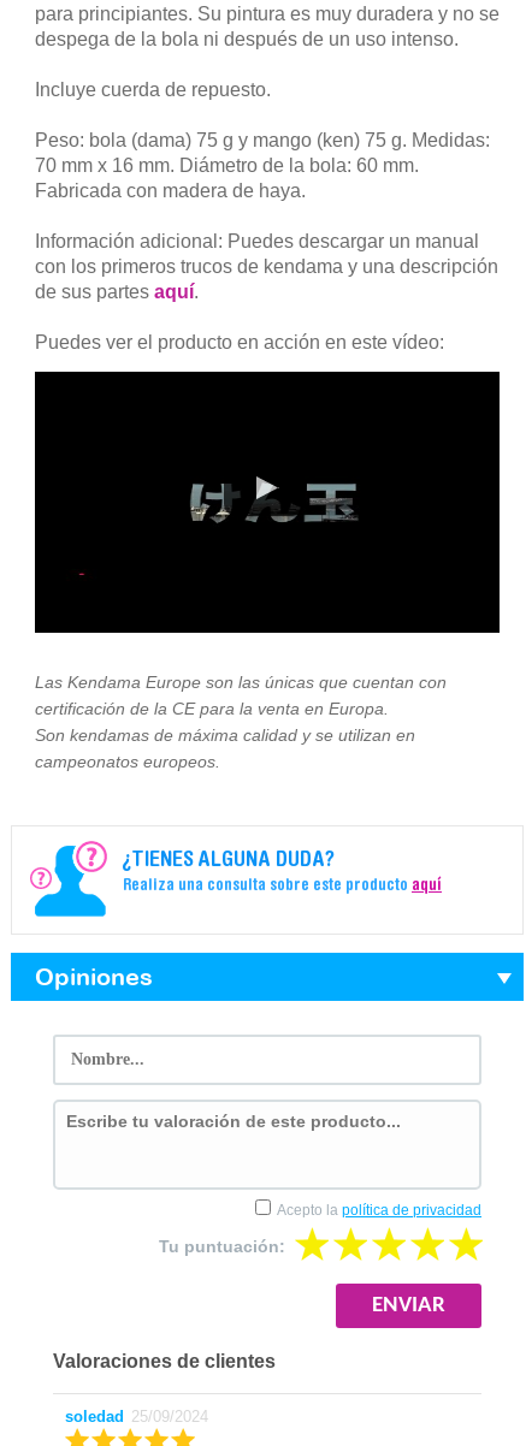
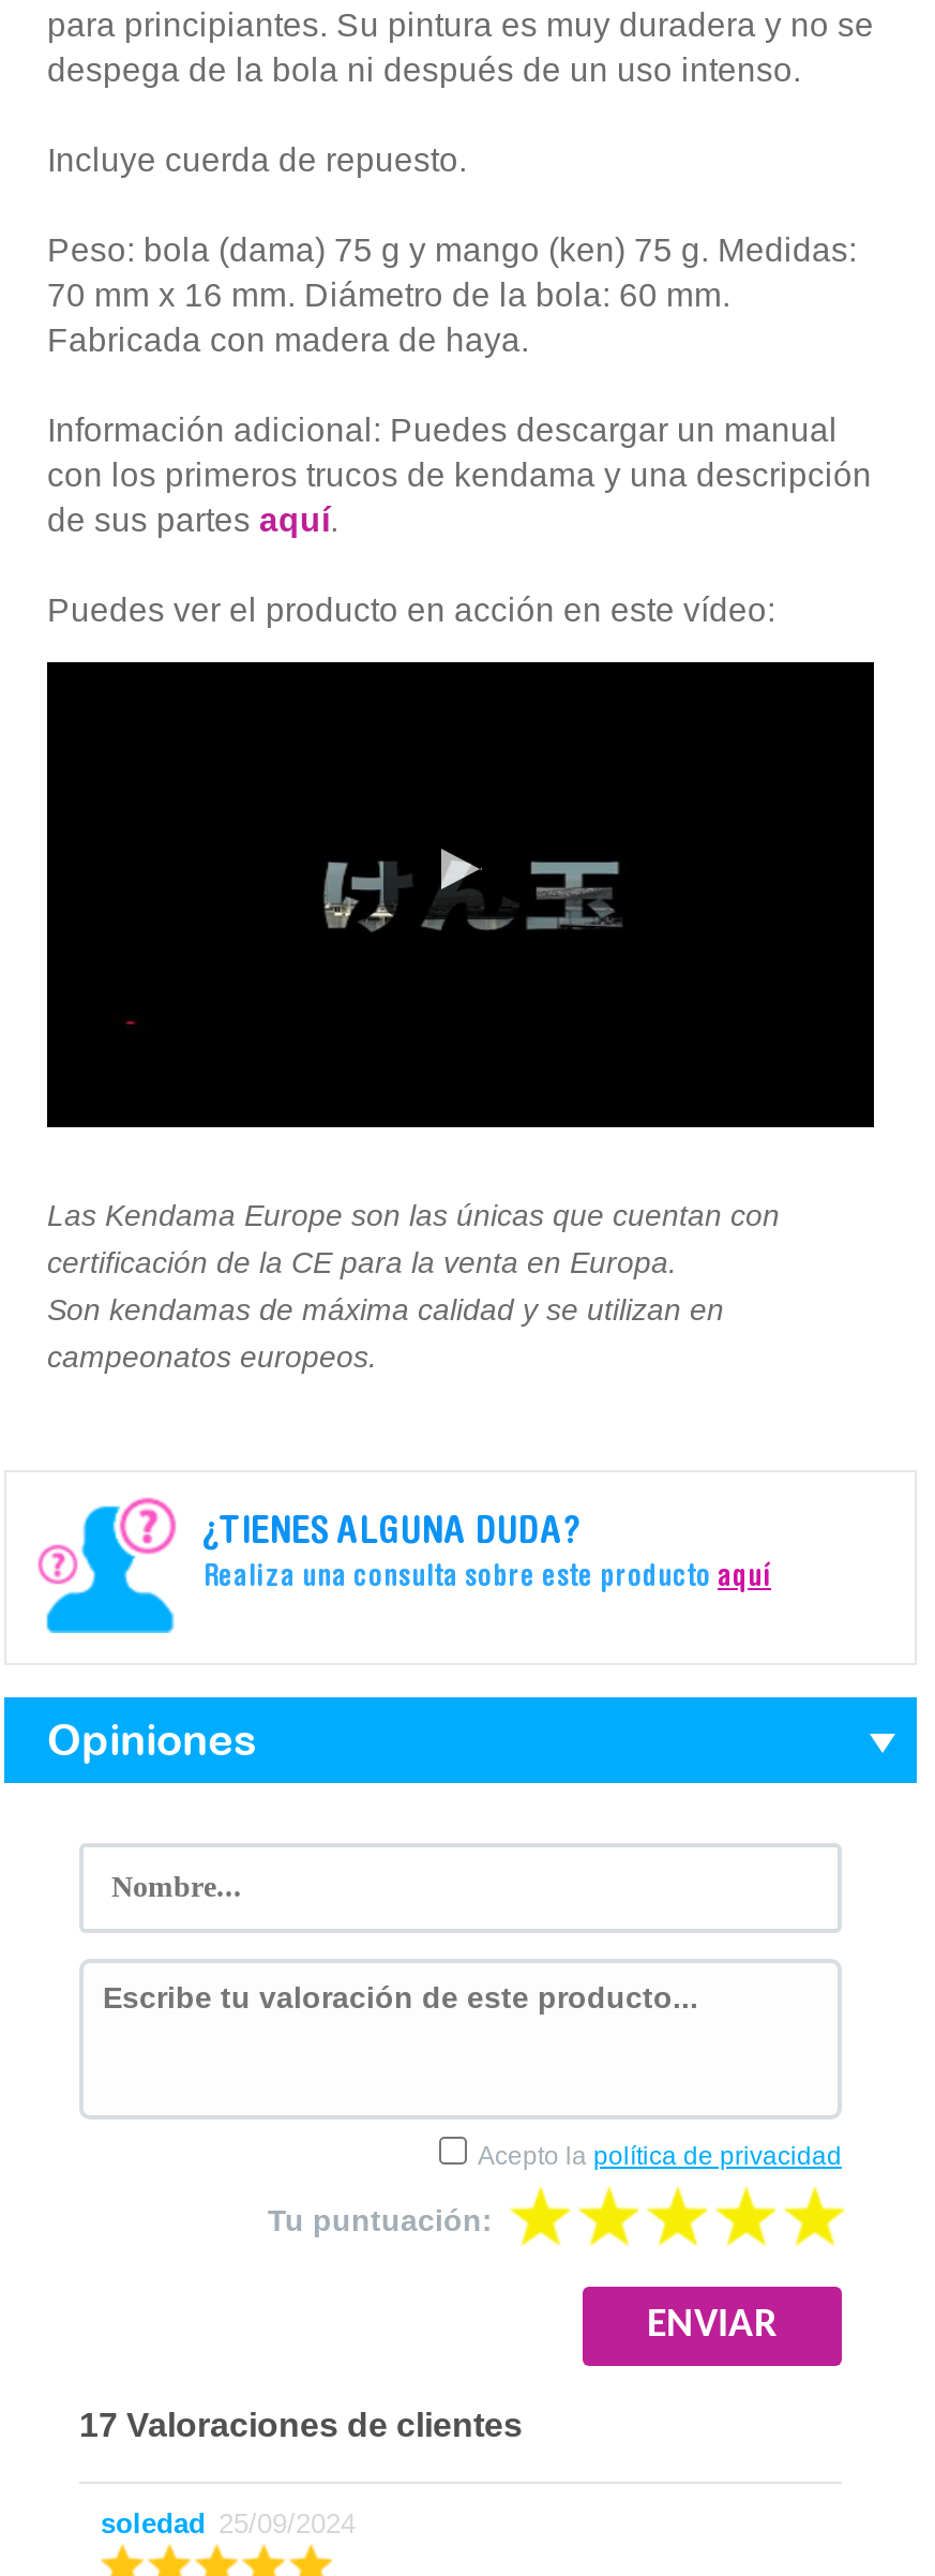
[53,1351,276,1372] Valoraciones de clientes -> [79,2407,523,2443] 17 Valoraciones de clientes

